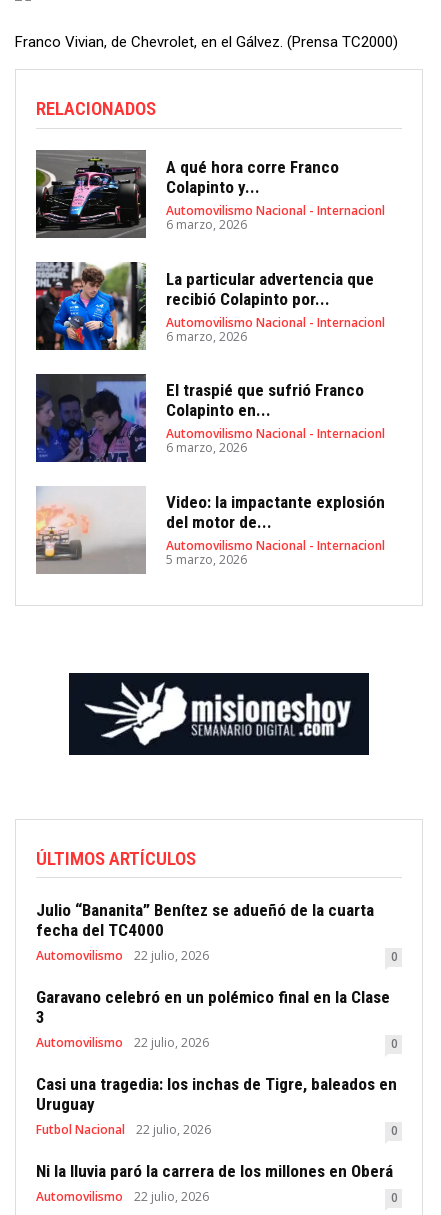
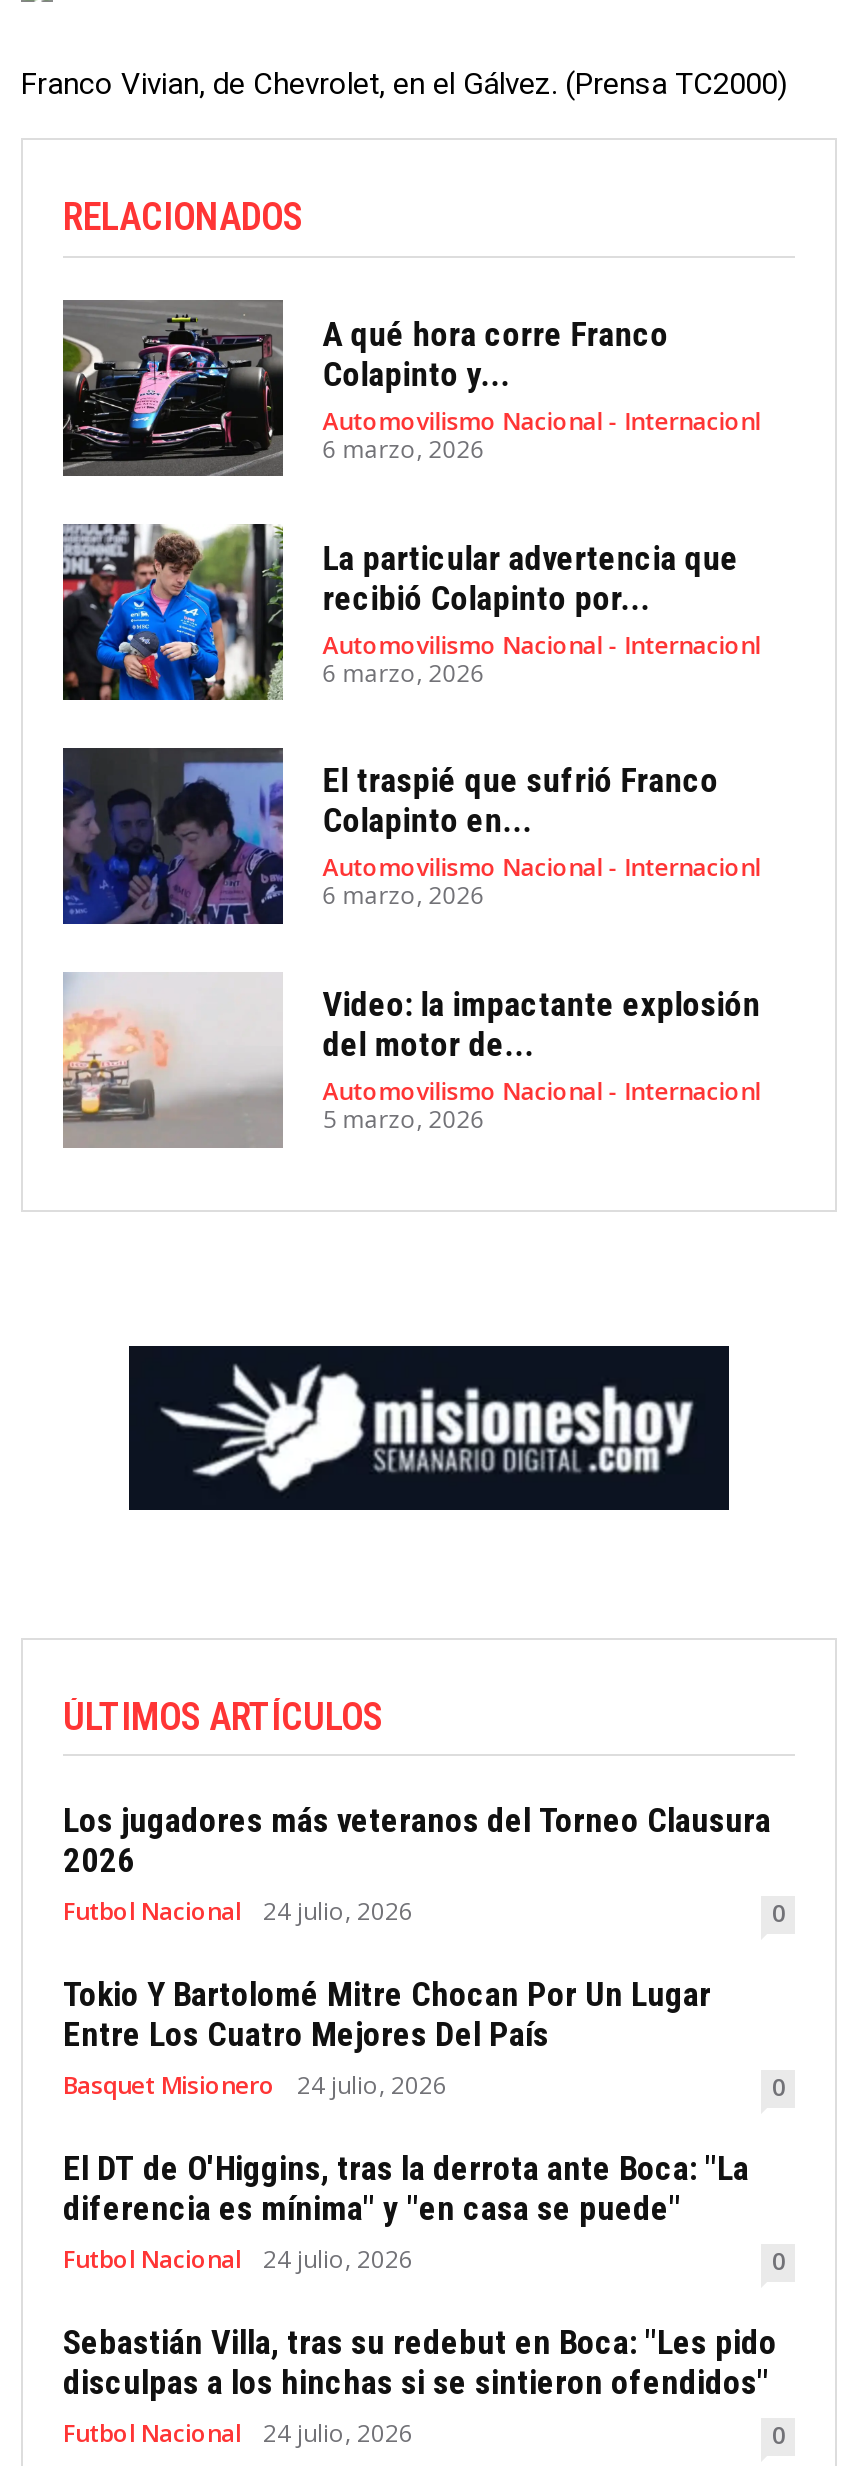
[36,900,374,964] Julio “Bananita” Benítez se adueñó de la cuarta | fecha del TC4000 | Automovilismo | 22 julio, 2026 -> [63,1799,771,1927] Los jugadores más veteranos del Torneo Clausura | 2026 | Futbol Nacional | 24 julio, 2026
[36,987,390,1051] Garavano celebró en un polémico final en la Clase | 3 | Automovilismo | 22 julio, 2026 -> [63,1973,711,2101] Tokio Y Bartolomé Mitre Chocan Por Un Lugar | Entre Los Cuatro Mejores Del País | Basquet Misionero | 24 julio, 2026
[36,1074,397,1114] Casi una tragedia: los inchas de Tigre, baleados en | Uruguay -> [63,2147,749,2227] El DT de O'Higgins, tras la derrota ante Boca: "La | diferencia es mínima" y "en casa se puede"
[36,1121,211,1138] Futbol Nacional 22 julio, 2026 -> [63,2241,413,2275] Futbol Nacional 24 julio, 2026
[36,1161,393,1205] Ni la lluvia paró la carrera de los millones en Oberá | Automovilismo | 22 julio, 2026 -> [63,2321,777,2449] Sebastián Villa, tras su redebut en Boca: "Les pido | disculpas a los hinchas si se sintieron ofendidos" | Futbol Nacional | 24 julio, 2026

